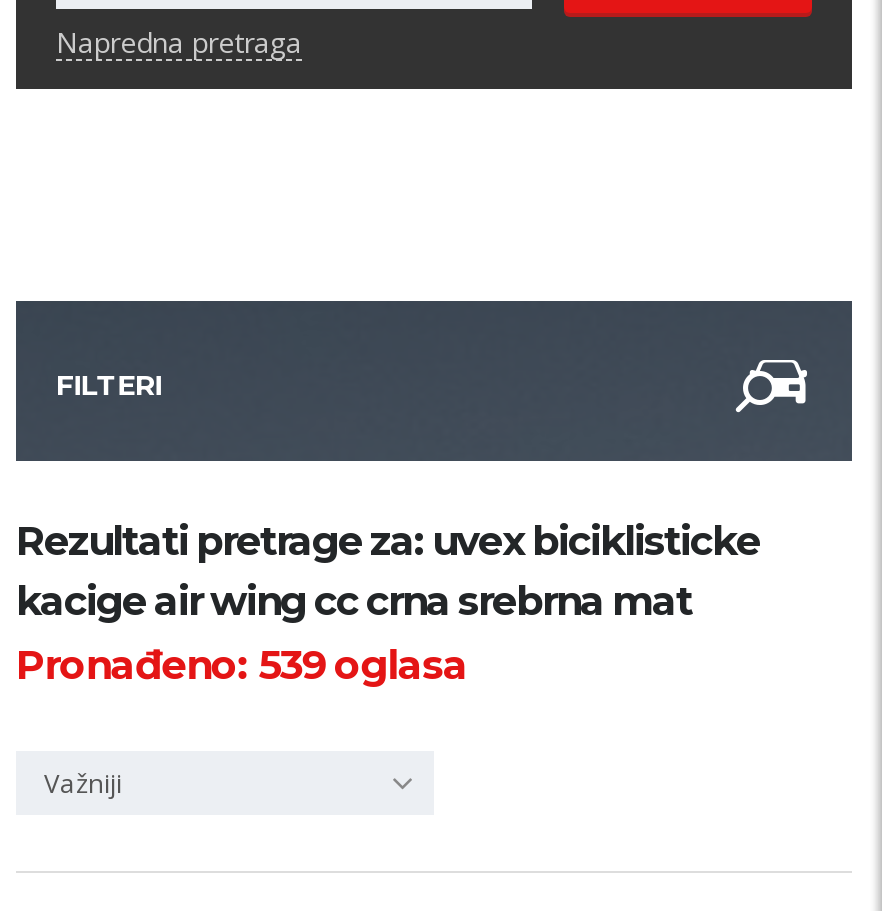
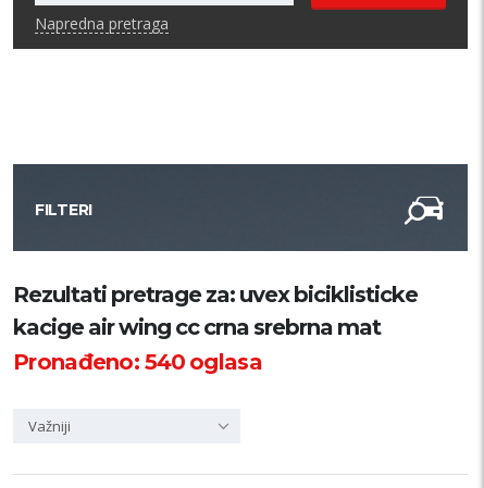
[16,641,468,689] Pronađeno: 539 oglasa -> [13,349,262,375] Pronađeno: 540 oglasa

